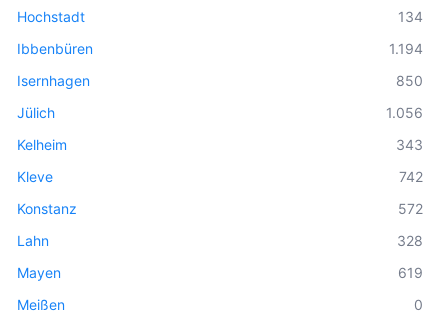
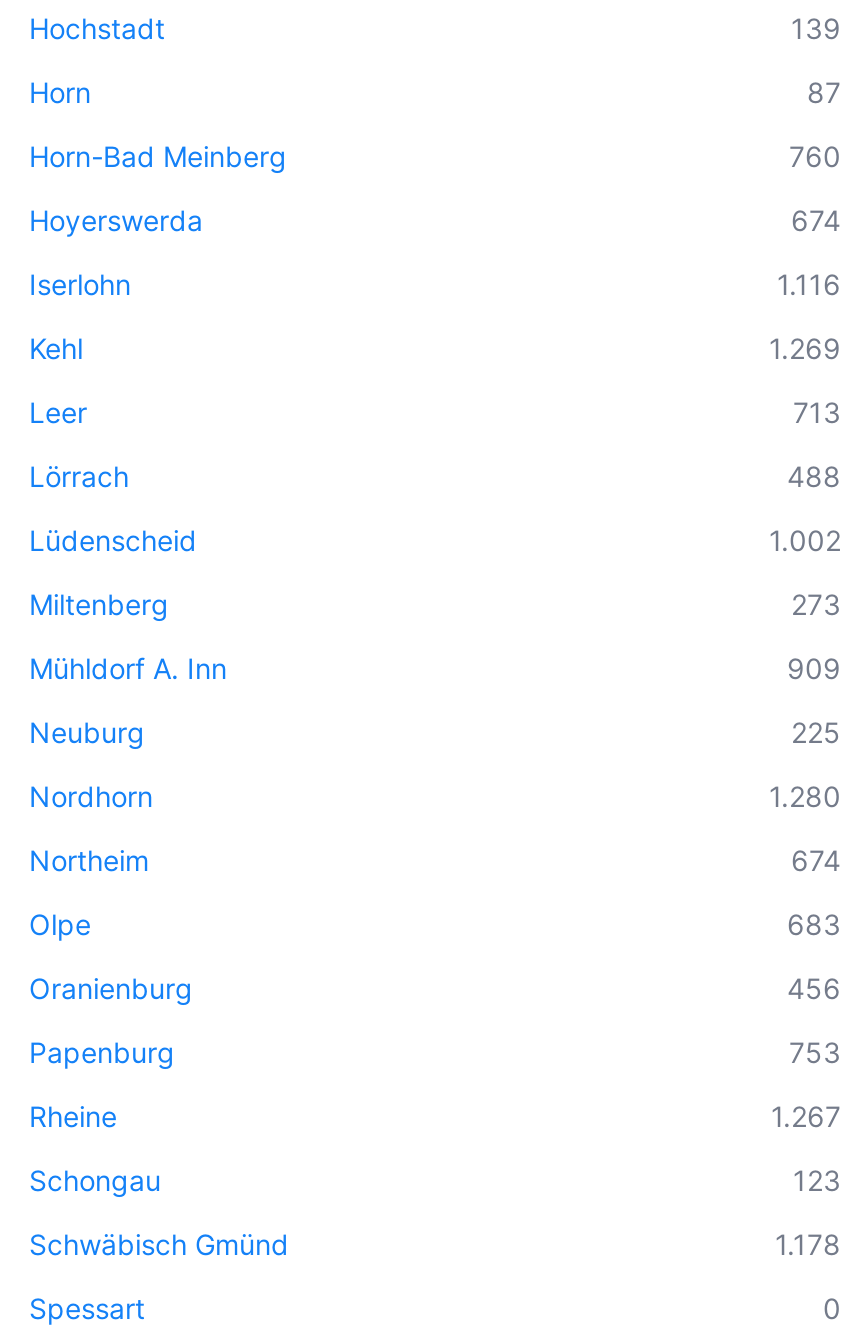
[17,8,423,313] 134 | Ibbenbüren | 1.194 | Isernhagen | 850 | Jülich | 1.056 | Kelheim | 343 | Kleve | 742 | Konstanz | 572 | Lahn | 328 | Mayen | 619 | Meißen -> [29,10,841,1324] 139 | Horn | 87 | Horn-Bad Meinberg | 760 | Hoyerswerda | 674 | Iserlohn | 1.116 | Kehl | 1.269 | Leer | 713 | Lörrach | 488 | Lüdenscheid | 1.002 | Miltenberg | 273 | Mühldorf A. Inn | 909 | Neuburg | 225 | Nordhorn | 1.280 | Northeim | 674 | Olpe | 683 | Oranienburg | 456 | Papenburg | 753 | Rheine | 1.267 | Schongau | 123 | Schwäbisch Gmünd | 1.178 | Spessart

